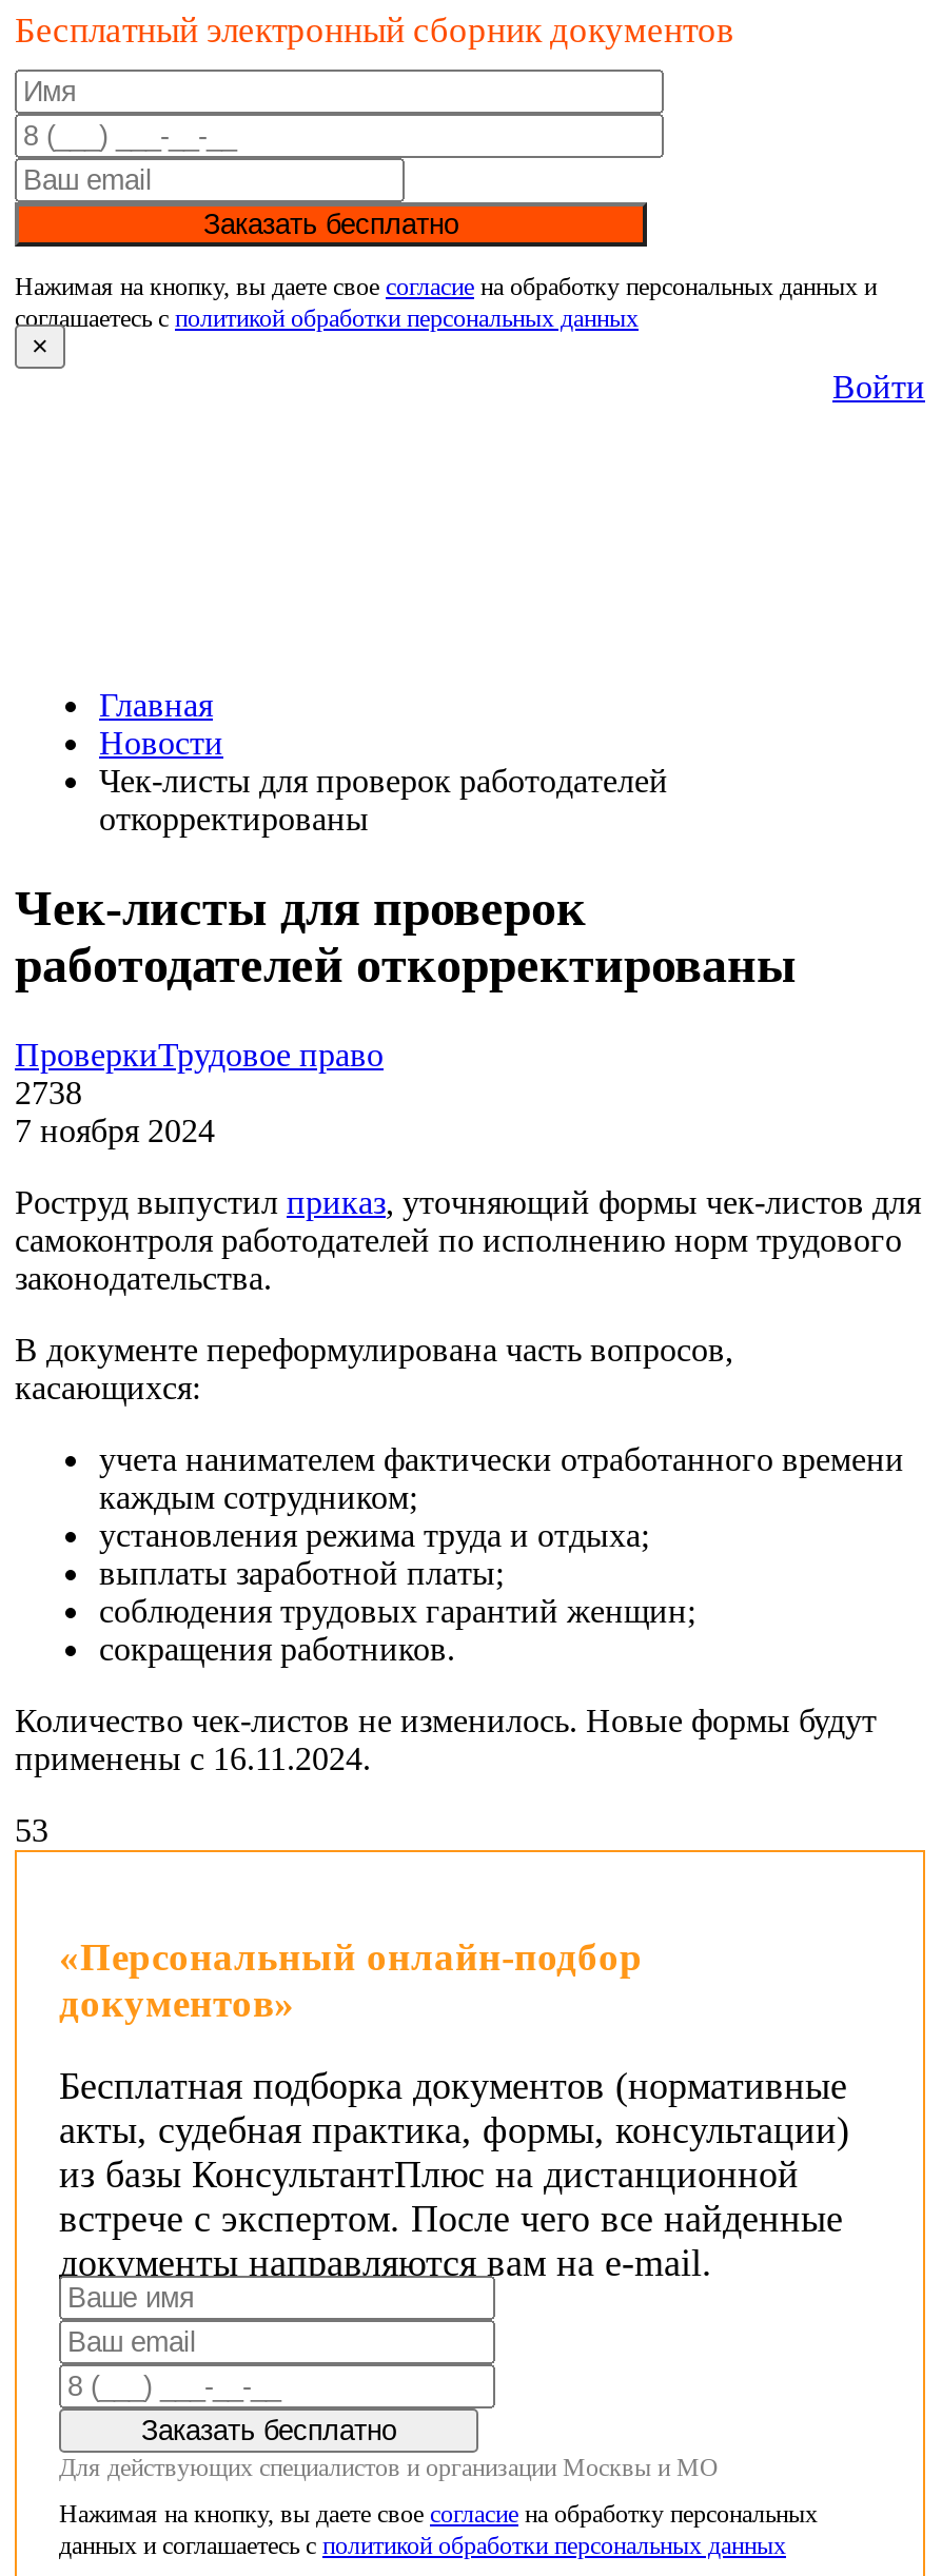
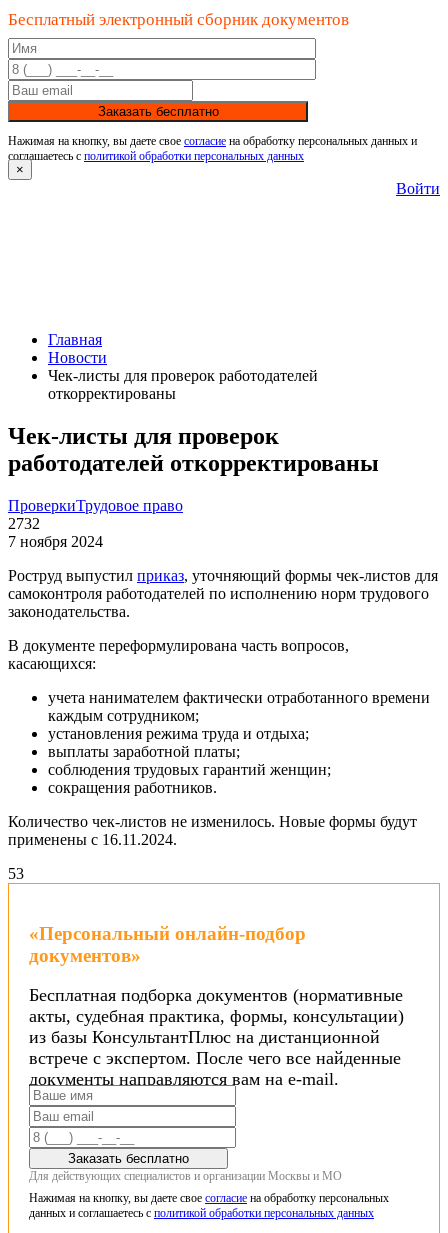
[15,1074,82,1110] 2738 -> [8,515,40,532] 2732

